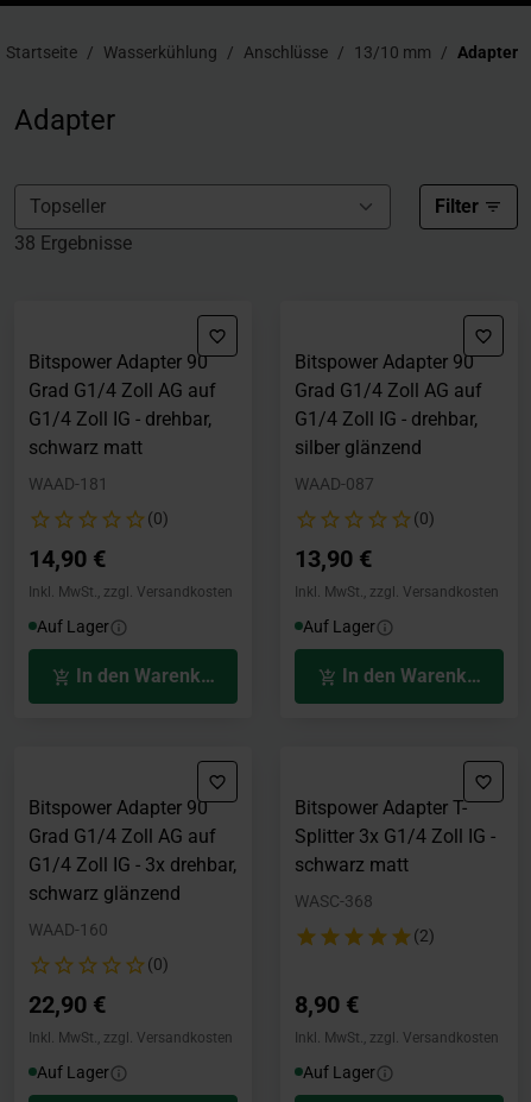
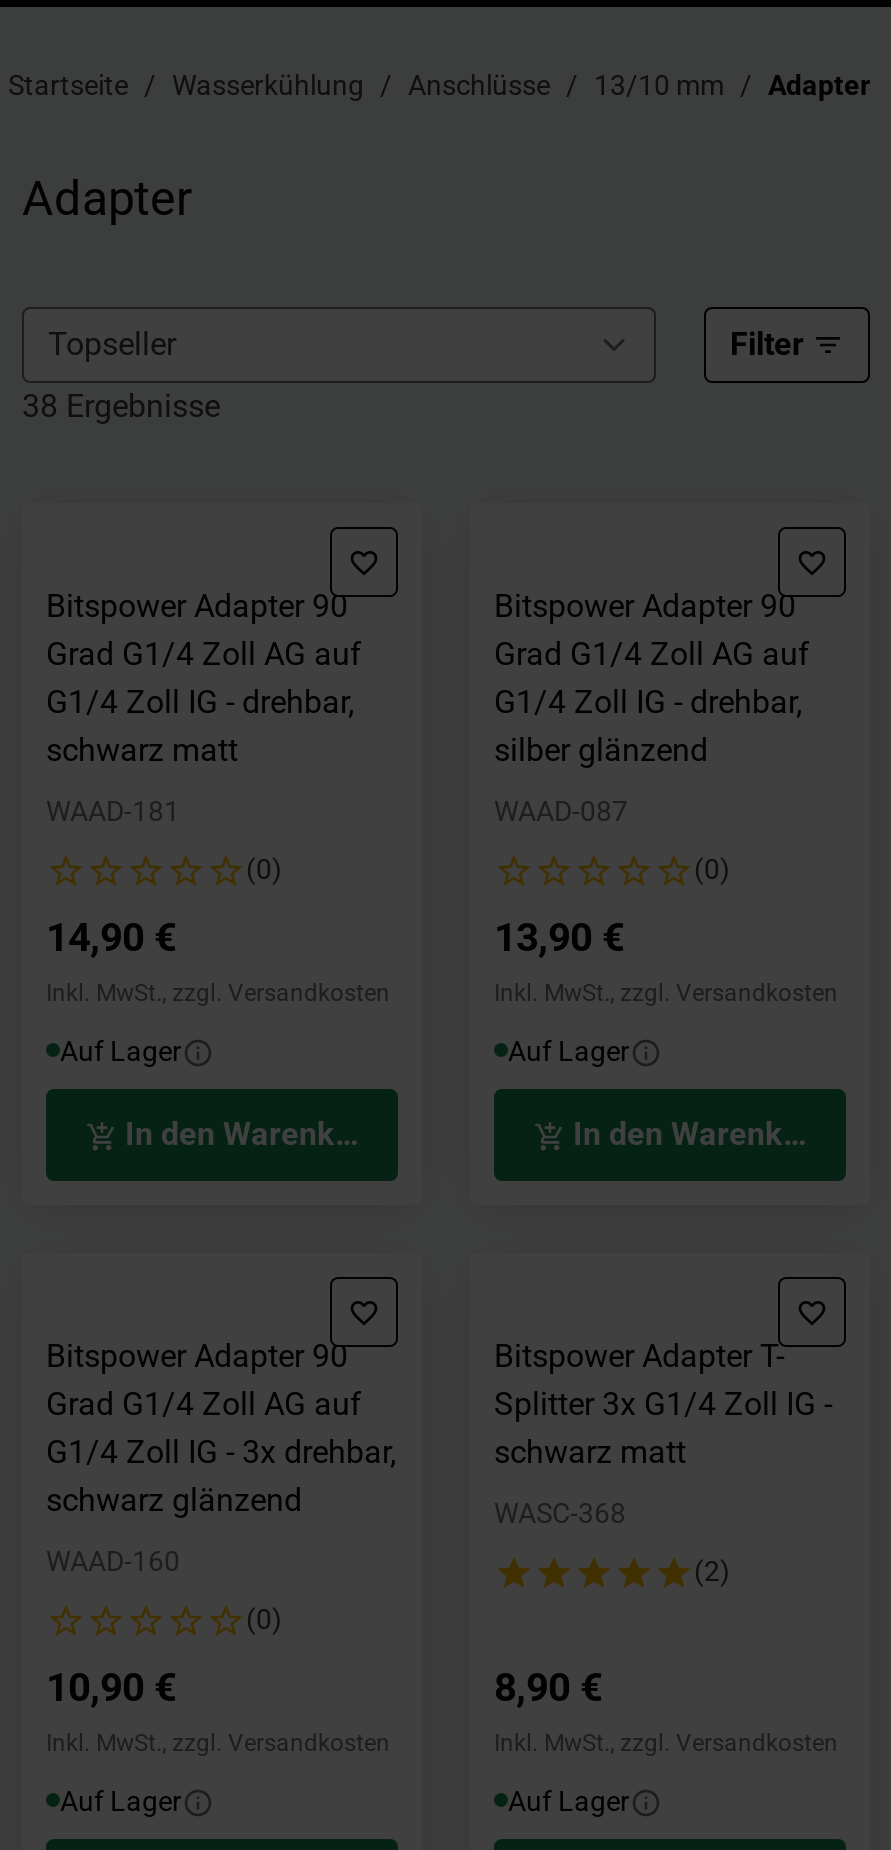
[29,990,106,1019] 22,90 € -> [46,1663,176,1711] 10,90 €

